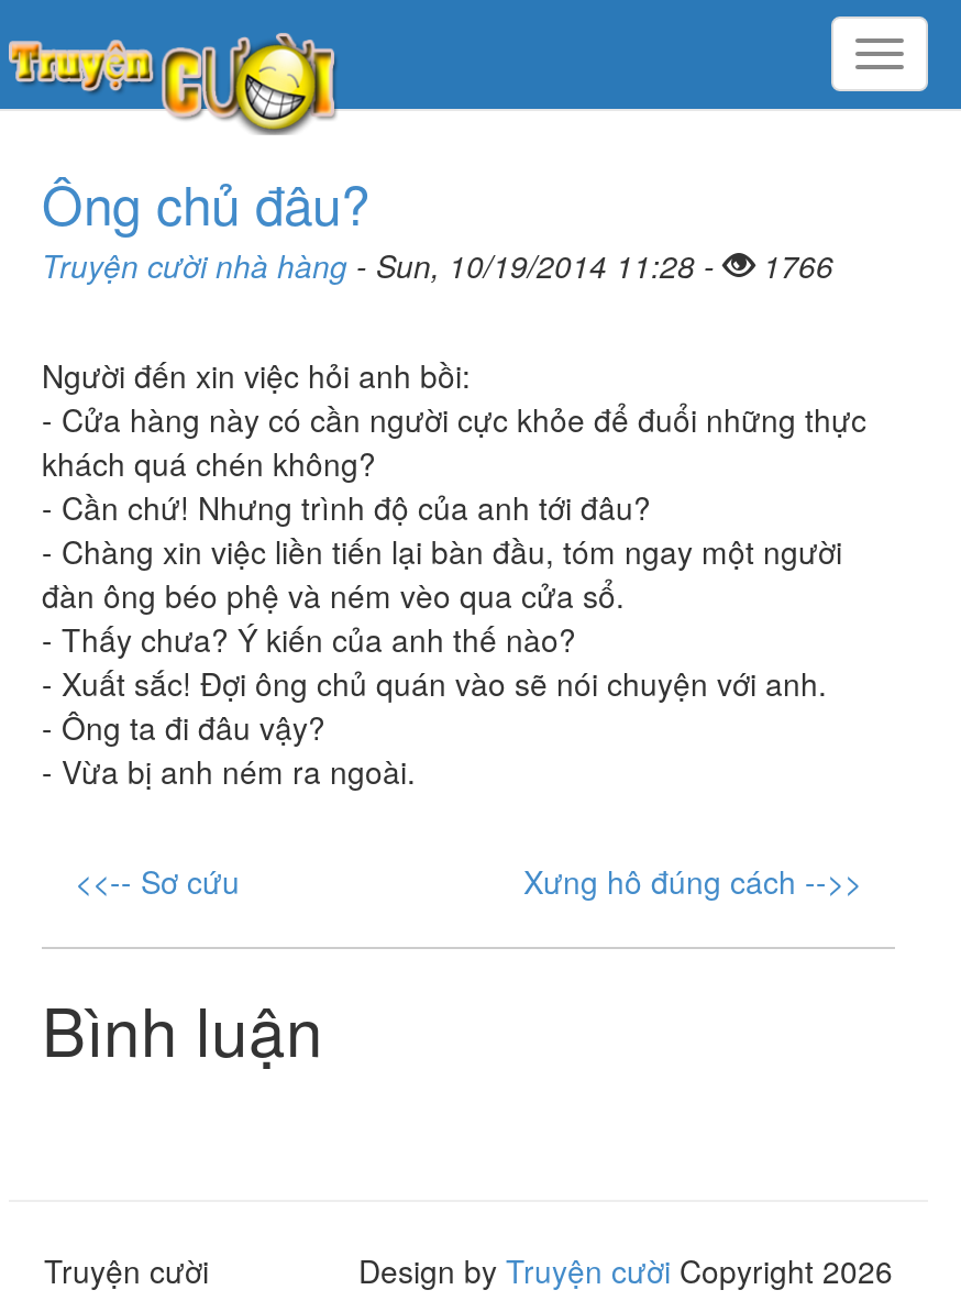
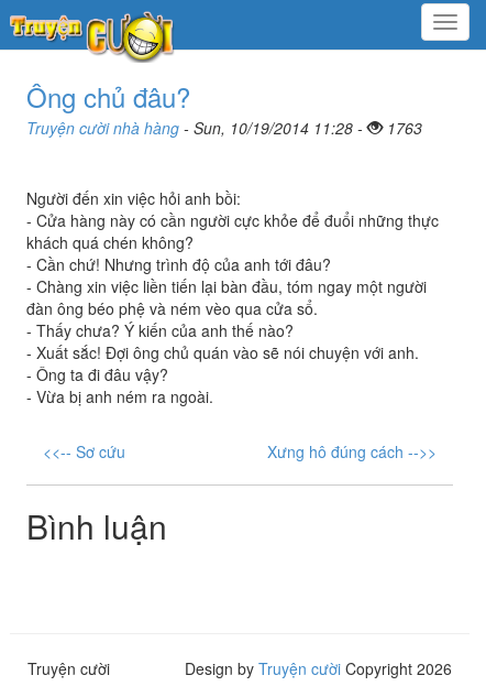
[42,243,833,287] Truyện cười nhà hàng - Sun, 10/19/2014 11:28 - 1766 -> [26,117,422,139] Truyện cười nhà hàng - Sun, 10/19/2014 11:28 - 1763

